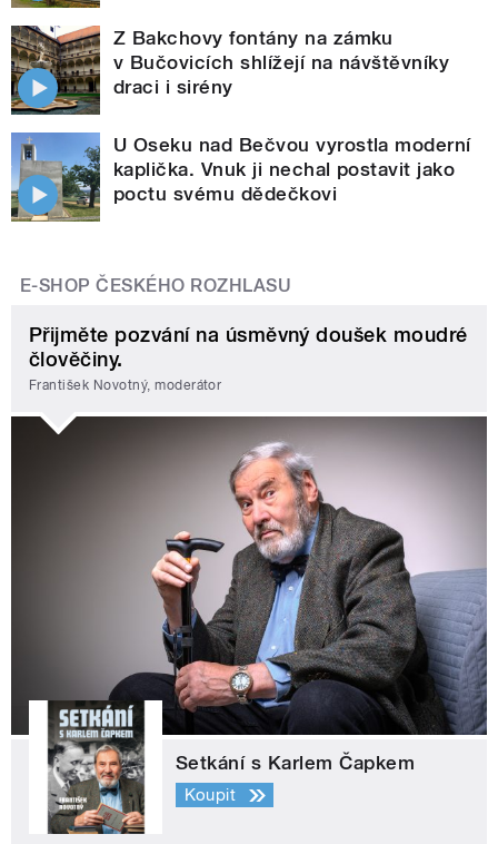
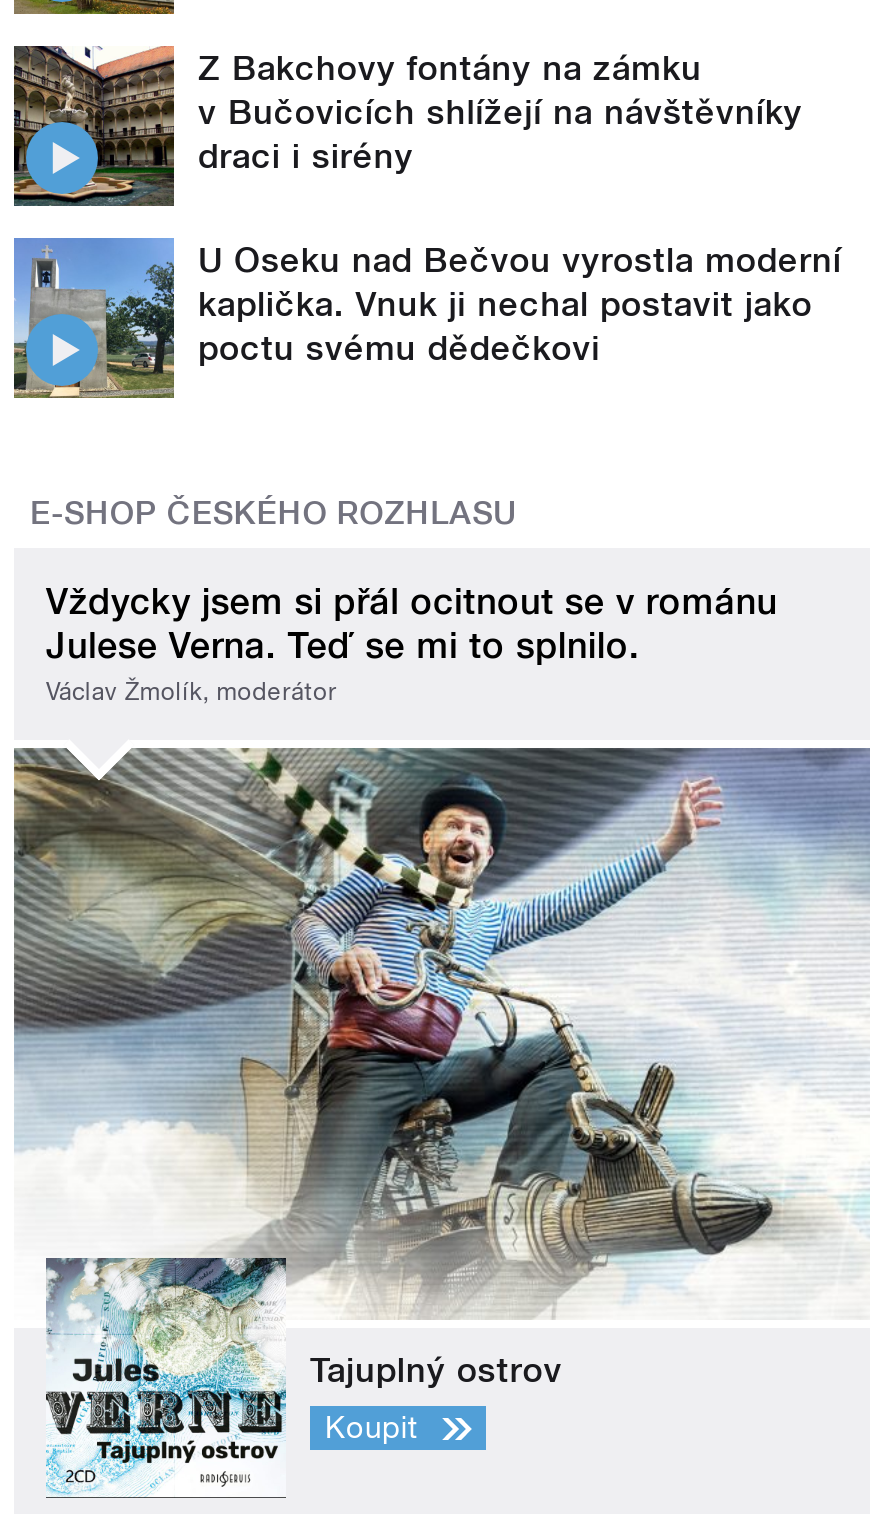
[29,323,468,393] Přijměte pozvání na úsměvný doušek moudré | člověčiny. | František Novotný, moderátor -> [46,580,777,707] Vždycky jsem si přál ocitnout se v románu | Julese Verna. Teď se mi to splnilo. | Václav Žmolík, moderátor
[10,415,488,835] [image] | Setkání s Karlem Čapkem -> [12,748,870,1498] [image] | Tajuplný ostrov

